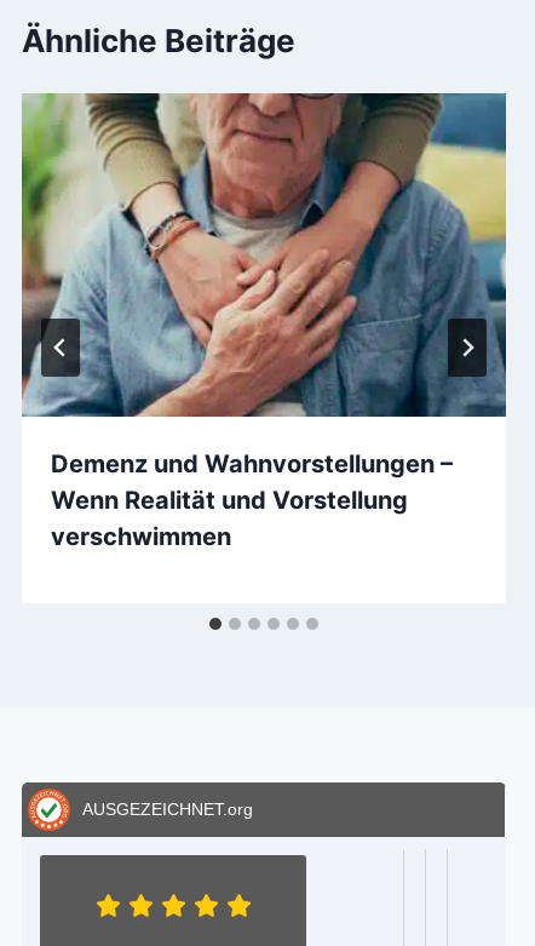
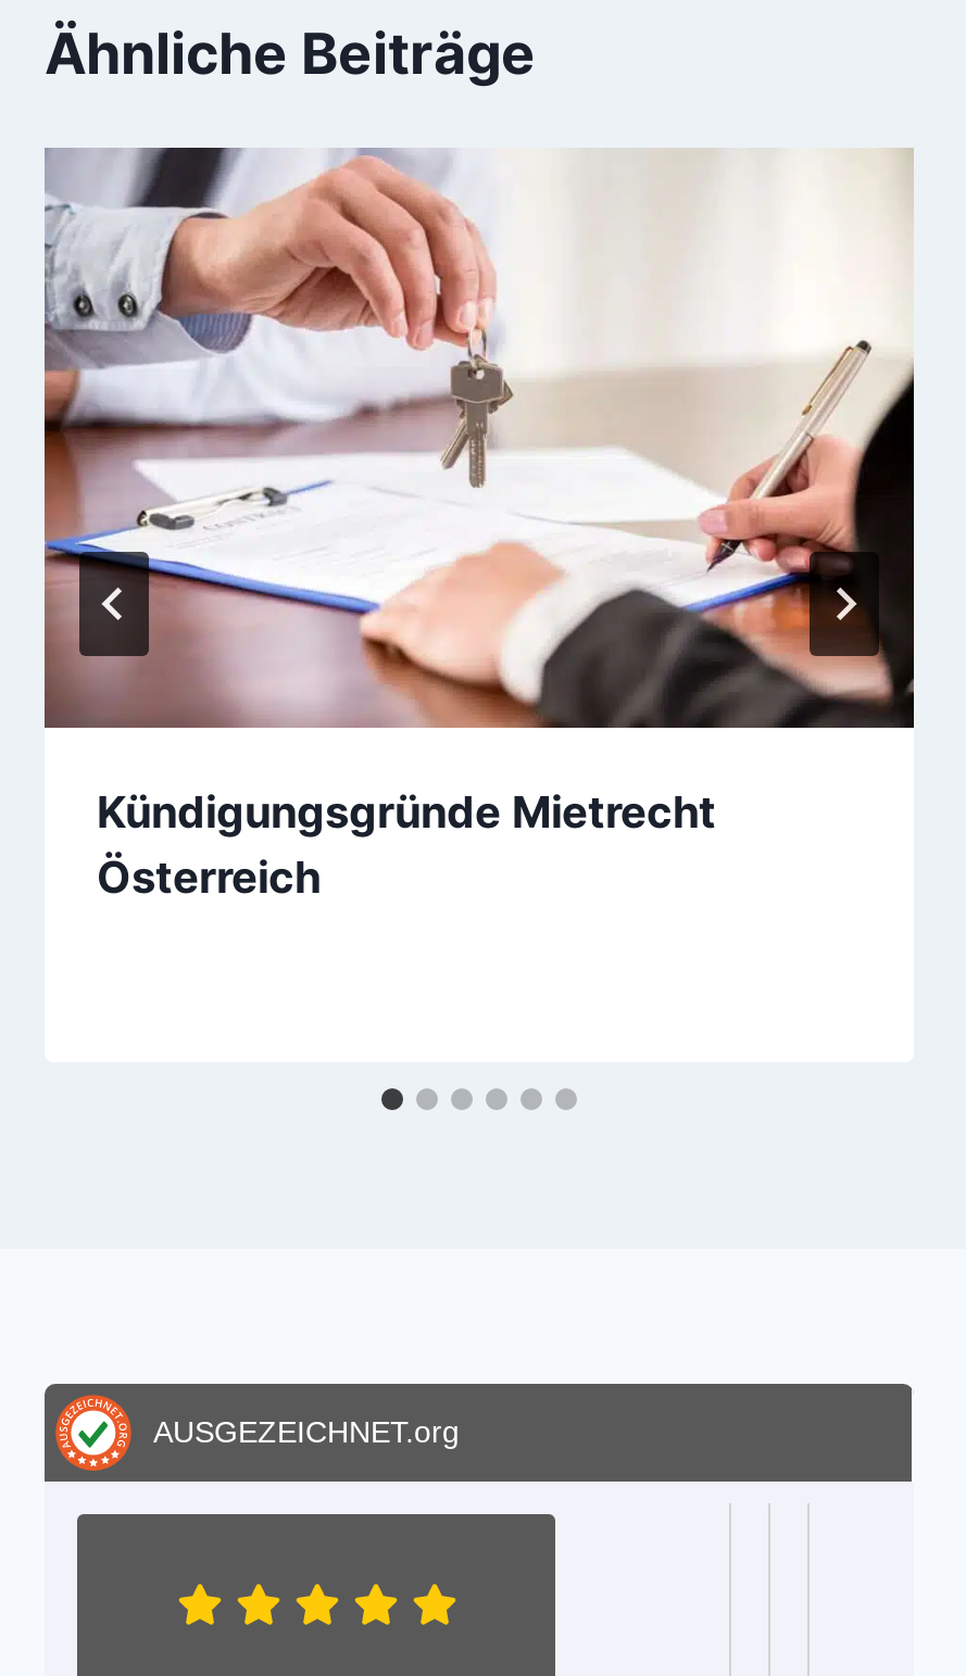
[21,92,507,551] [image] | Demenz und Wahnvorstellungen – | Wenn Realität und Vorstellung | verschwimmen -> [42,146,916,903] [image] | Kündigungsgründe Mietrecht | Österreich

